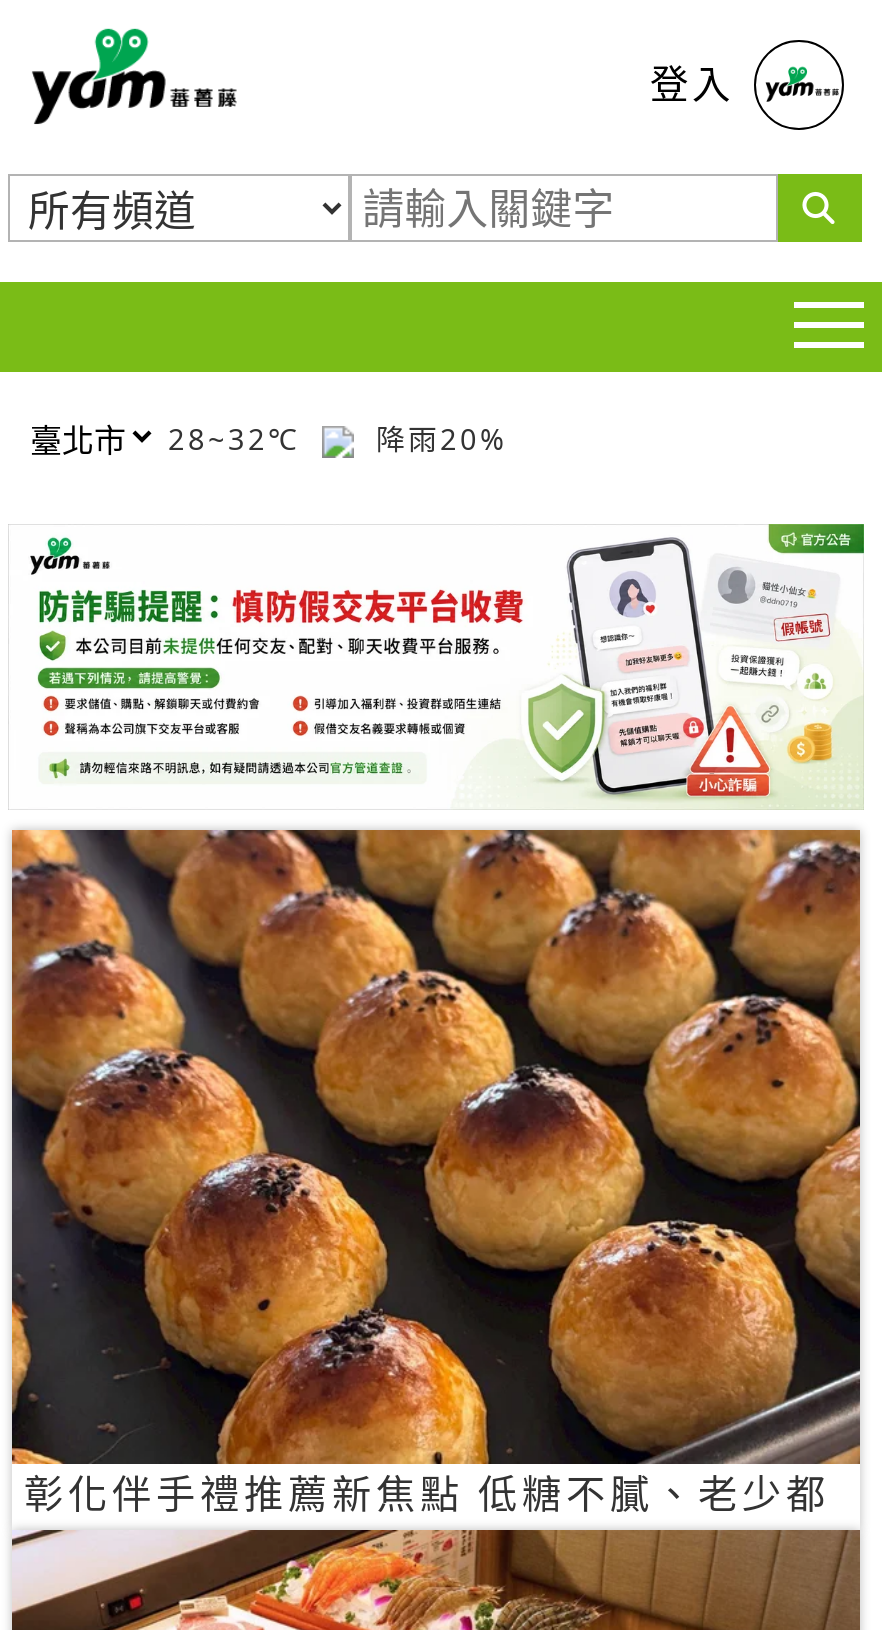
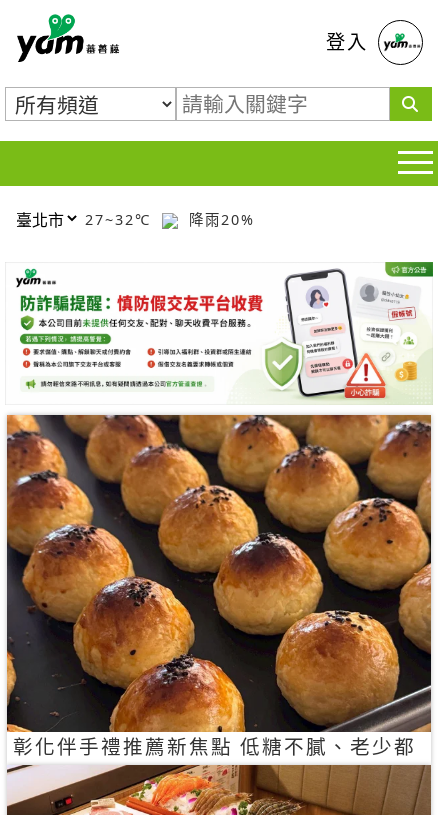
[168,419,508,457] 28~32℃ 降雨20% -> [85,209,255,228] 27~32℃ 降雨20%

